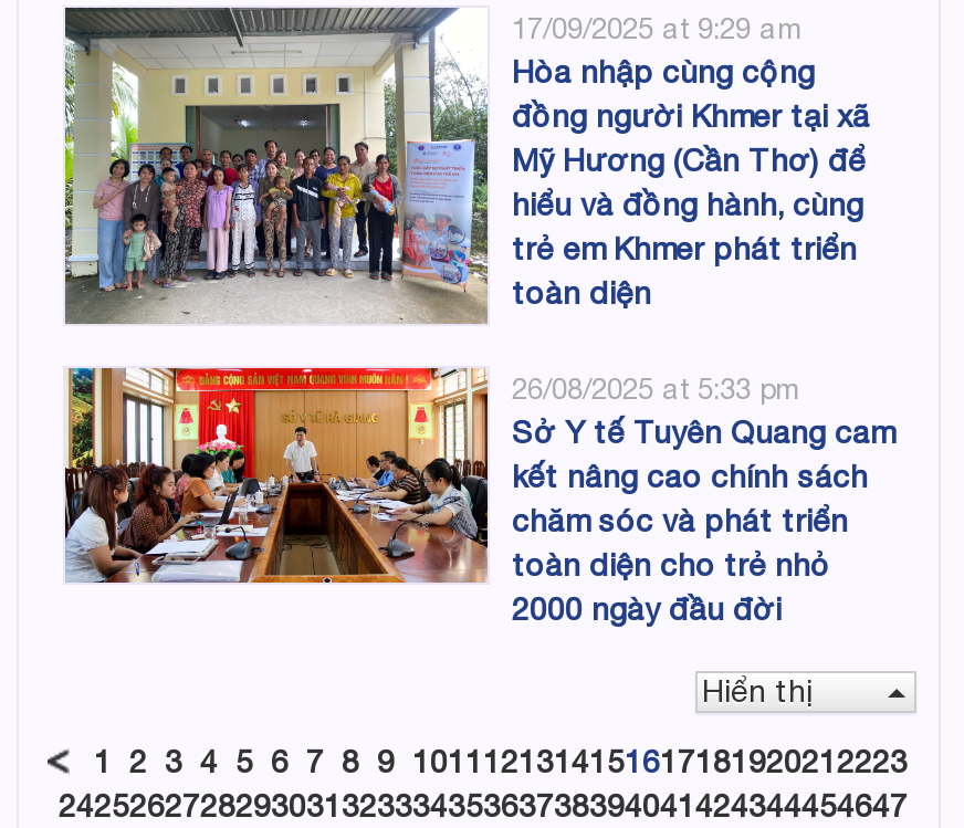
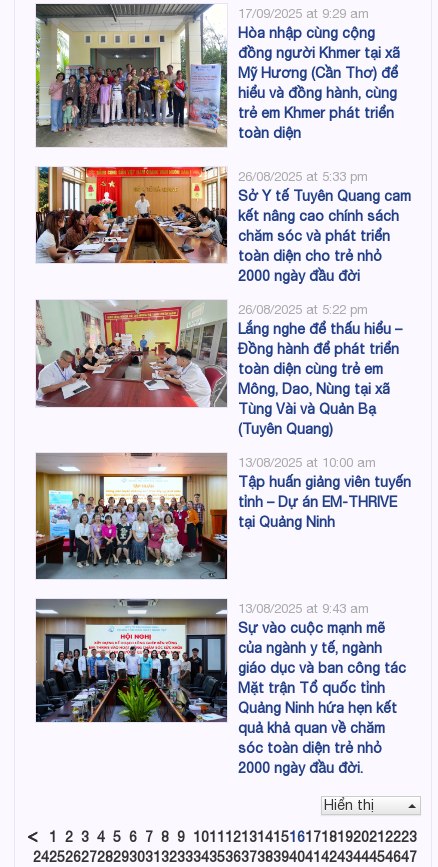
none -> [35,299,411,529] [image] | 26/08/2025 at 5:22 pm | Lắng nghe để thấu hiểu – | Đồng hành để phát triển | toàn diện cùng trẻ em | Mông, Dao, Nùng tại xã | Tùng Vài và Quản Bạ | (Tuyên Quang) | 13/08/2025 at 10:00 am | Tập huấn giảng viên tuyến | tỉnh – Dự án EM-THRIVE | tại Quảng Ninh
none -> [35,452,406,775] [image] | 13/08/2025 at 9:43 am | Sự vào cuộc mạnh mẽ | của ngành y tế, ngành | giáo dục và ban công tác | Mặt trận Tổ quốc tỉnh | Quảng Ninh hứa hẹn kết | quả khả quan về chăm | sóc toàn diện trẻ nhỏ | 2000 ngày đầu đời.
none -> [35,598,224,723] [image]

